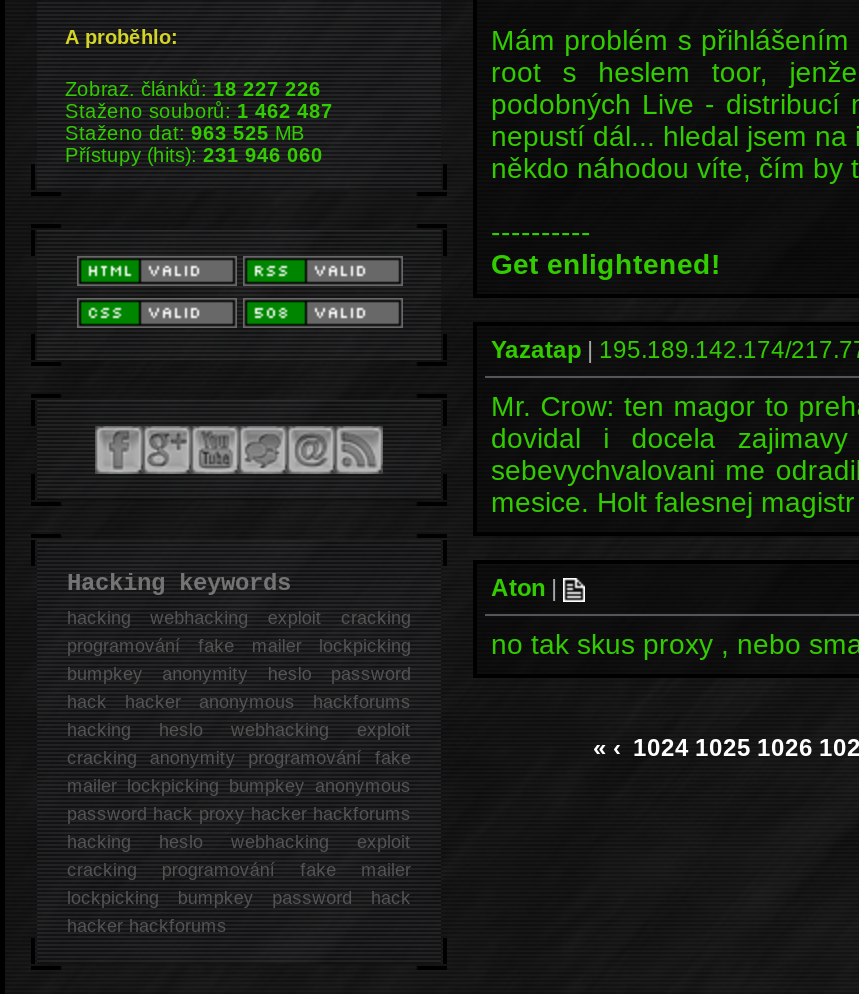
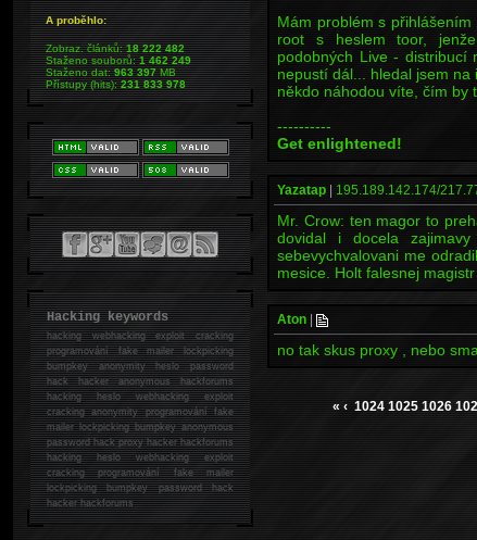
[65,77,321,99] Zobraz. článků: 18 227 226 -> [46,42,185,54] Zobraz. článků: 18 222 482
[65,99,333,121] Staženo souborů: 1 462 487 -> [46,54,191,66] Staženo souborů: 1 462 249
[65,121,305,143] Staženo dat: 963 525 MB -> [46,66,176,78] Staženo dat: 963 397 MB
[65,143,323,165] Přístupy (hits): 231 946 060 -> [46,78,186,90] Přístupy (hits): 231 833 978

